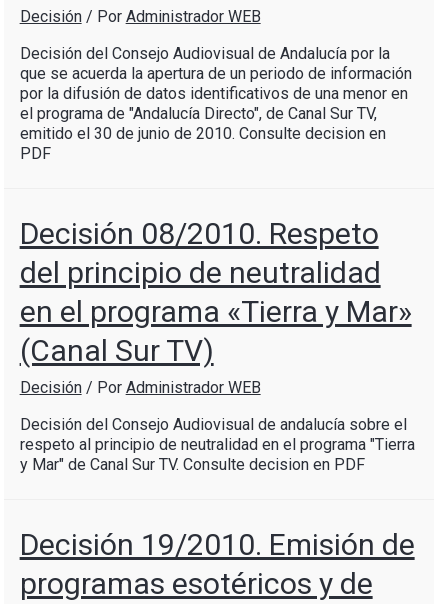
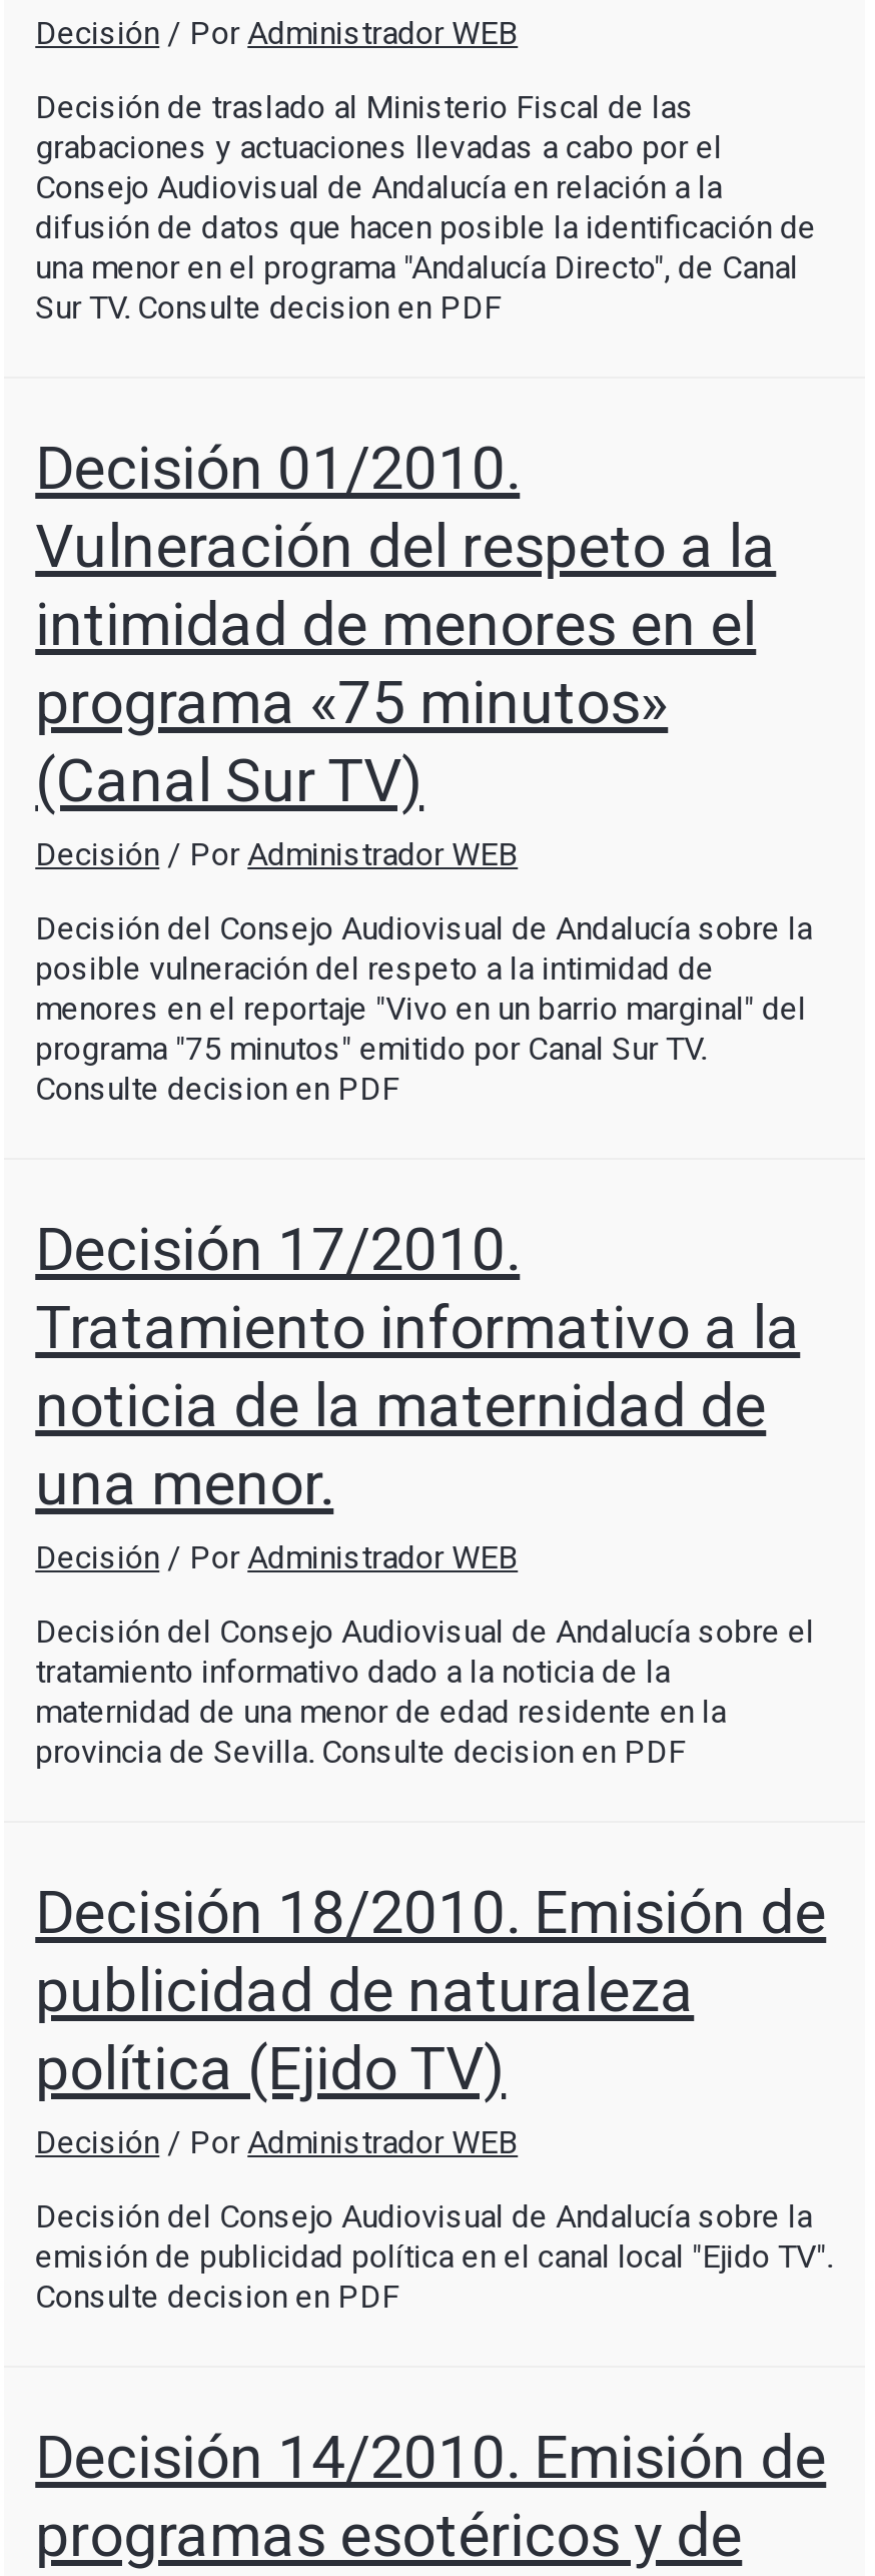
[20,44,412,163] Decisión del Consejo Audiovisual de Andalucía por la | que se acuerda la apertura de un periodo de información | por la difusión de datos identificativos de una menor en | el programa de "Andalucía Directo", de Canal Sur TV, | emitido el 30 de junio de 2010. Consulte decision en | PDF -> [35,88,816,326] Decisión de traslado al Ministerio Fiscal de las | grabaciones y actuaciones llevadas a cabo por el | Consejo Audiovisual de Andalucía en relación a la | difusión de datos que hacen posible la identificación de | una menor en el programa "Andalucía Directo", de Canal | Sur TV. Consulte decision en PDF
[20,216,412,329] Decisión 08/2010. Respeto | del principio de neutralidad | en el programa «Tierra y Mar» -> [35,432,776,737] Decisión 01/2010. | Vulneración del respeto a la | intimidad de menores en el | programa «75 minutos»
[20,415,415,562] Decisión del Consejo Audiovisual de andalucía sobre el | respeto al principio de neutralidad en el programa "Tierra | y Mar" de Canal Sur TV. Consulte decision en PDF | Decisión 19/2010. Emisión de -> [35,909,832,2491] Decisión del Consejo Audiovisual de Andalucía sobre la | posible vulneración del respeto a la intimidad de | menores en el reportaje "Vivo en un barrio marginal" del | programa "75 minutos" emitido por Canal Sur TV. | Consulte decision en PDF | Decisión 17/2010. | Tratamiento informativo a la | noticia de la maternidad de | una menor. | Decisión / Por Administrador WEB | Decisión del Consejo Audiovisual de Andalucía sobre el | tratamiento informativo dado a la noticia de la | maternidad de una menor de edad residente en la | provincia de Sevilla. Consulte decision en PDF | Decisión 18/2010. Emisión de | publicidad de naturaleza | política (Ejido TV) | Decisión / Por Administrador WEB | Decisión del Consejo Audiovisual de Andalucía sobre la | emisión de publicidad política en el canal local "Ejido TV". | Consulte decision en PDF | Decisión 14/2010. Emisión de

